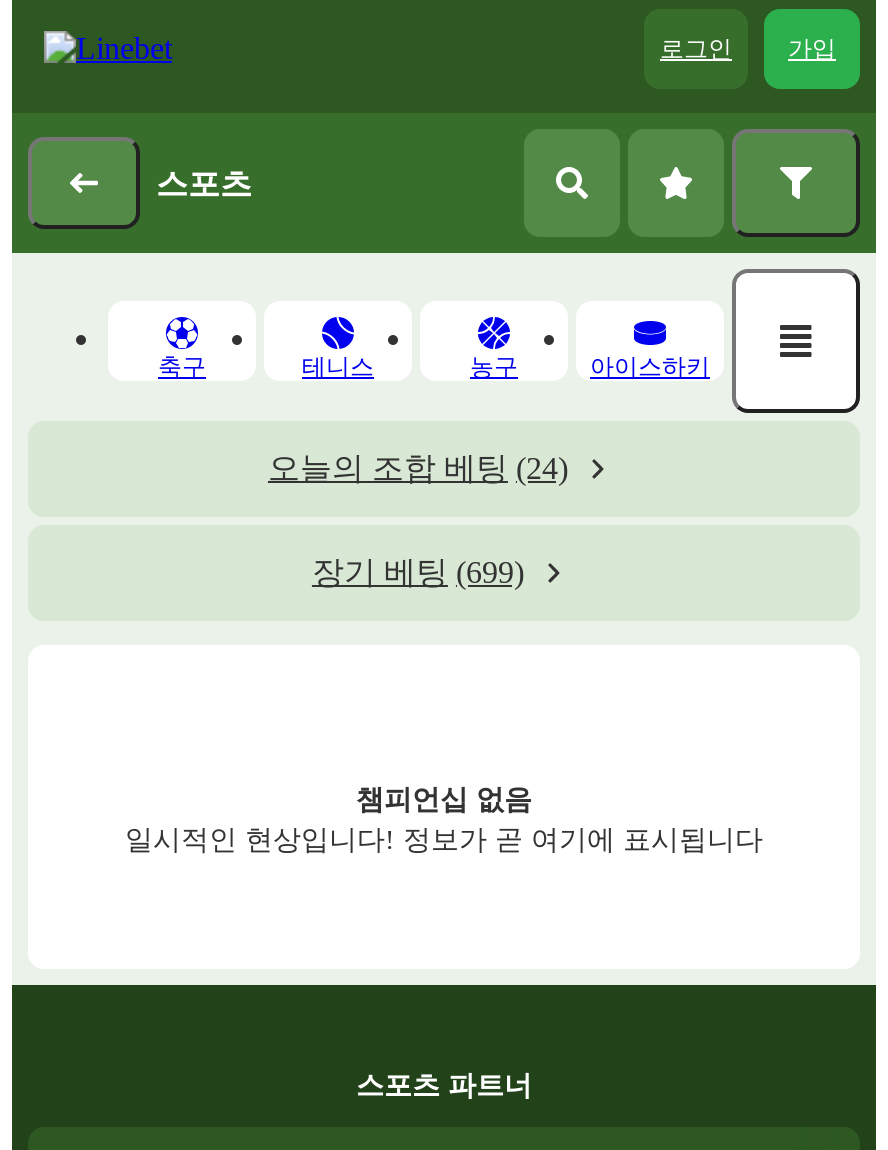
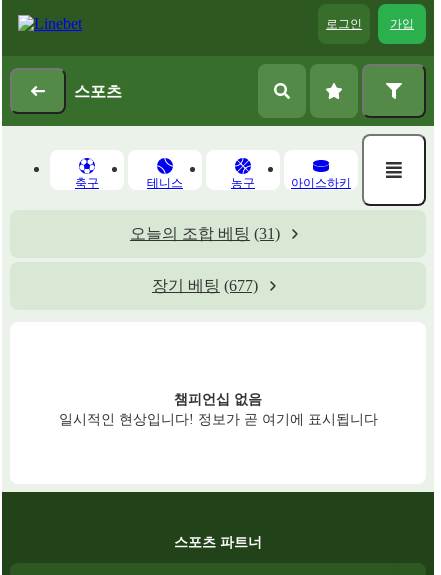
[268,451,568,485] 오늘의 조합 베팅 (24) -> [130,225,280,242] 오늘의 조합 베팅 (31)
[312,555,524,589] 장기 베팅 (699) -> [152,277,258,294] 장기 베팅 (677)

